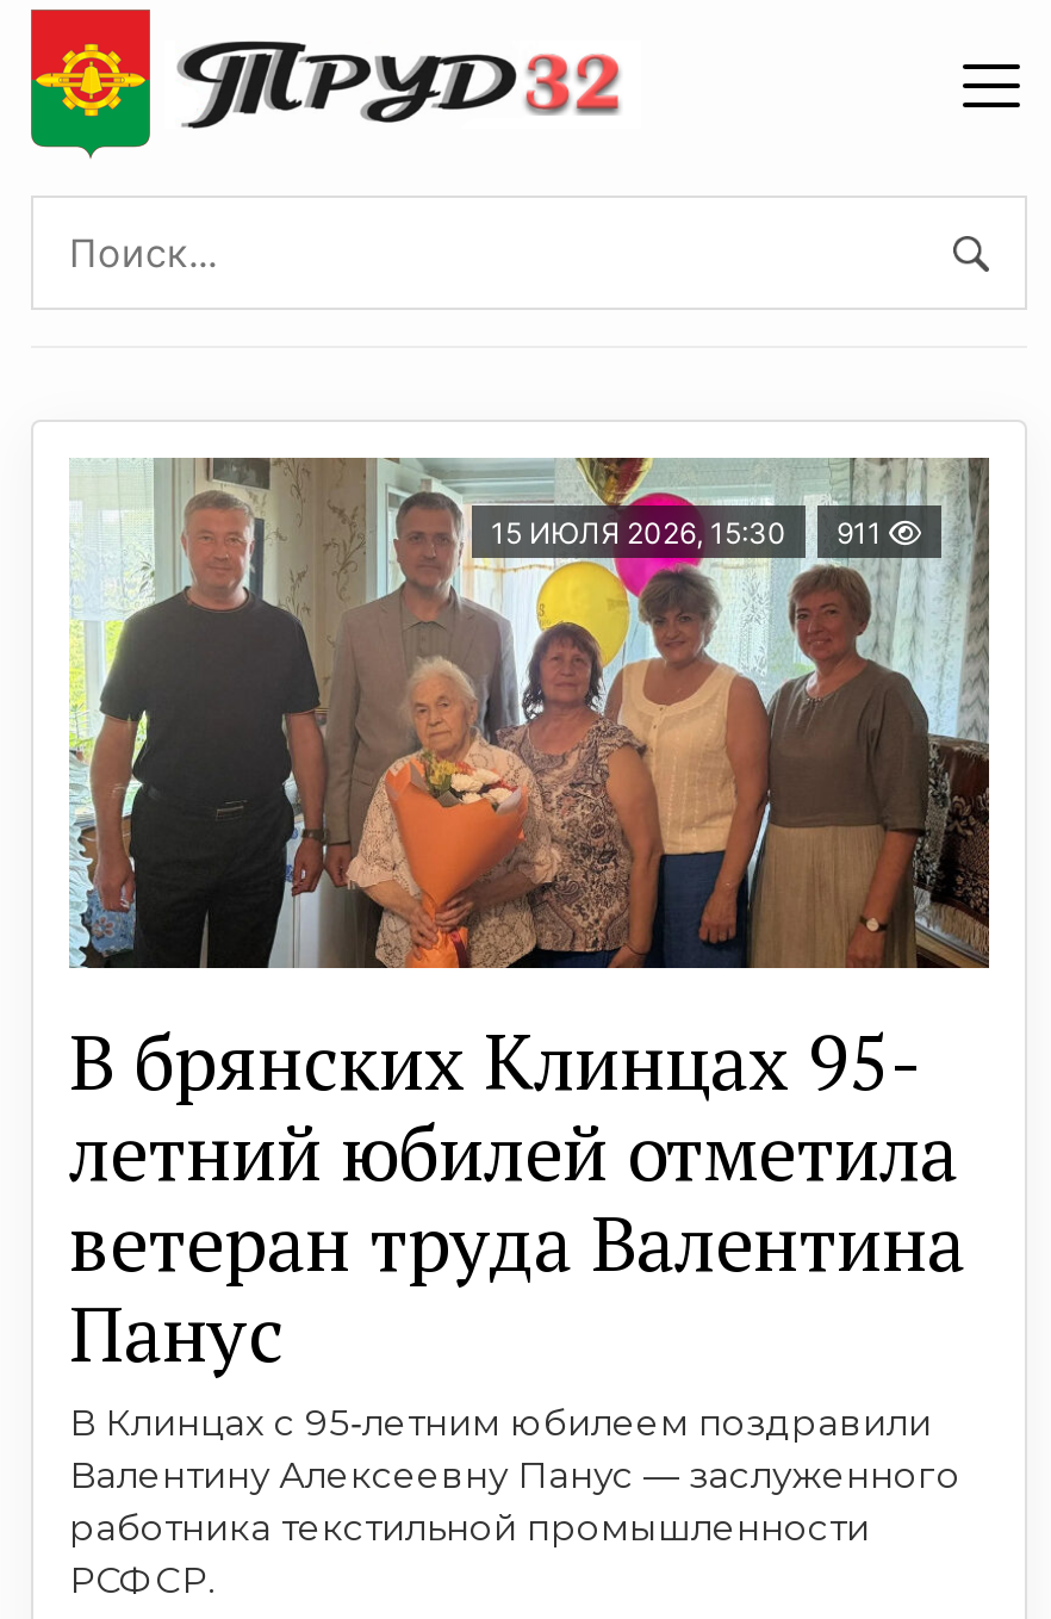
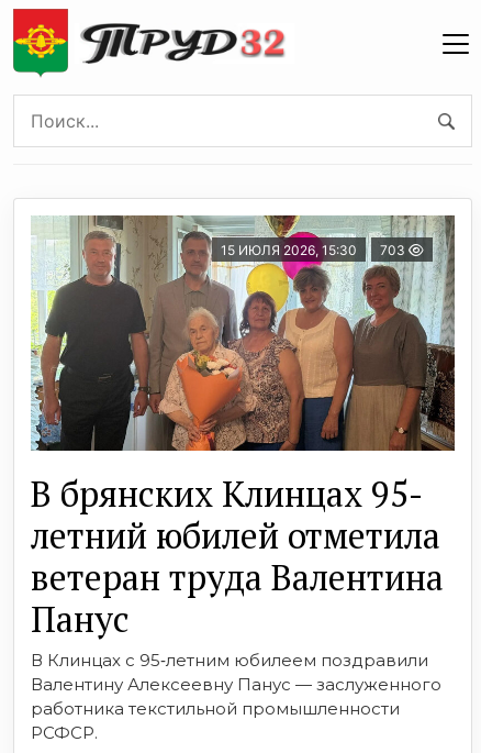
[491,515,889,551] 15 ИЮЛЯ 2026, 15:30 911 -> [221,242,409,258] 15 ИЮЛЯ 2026, 15:30 703

